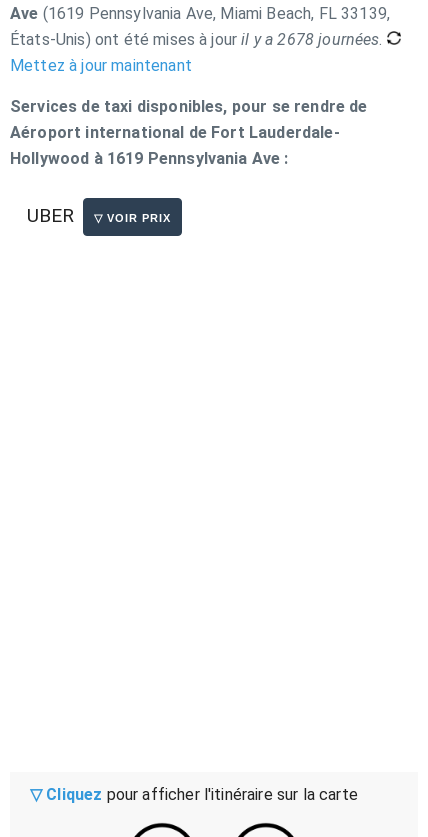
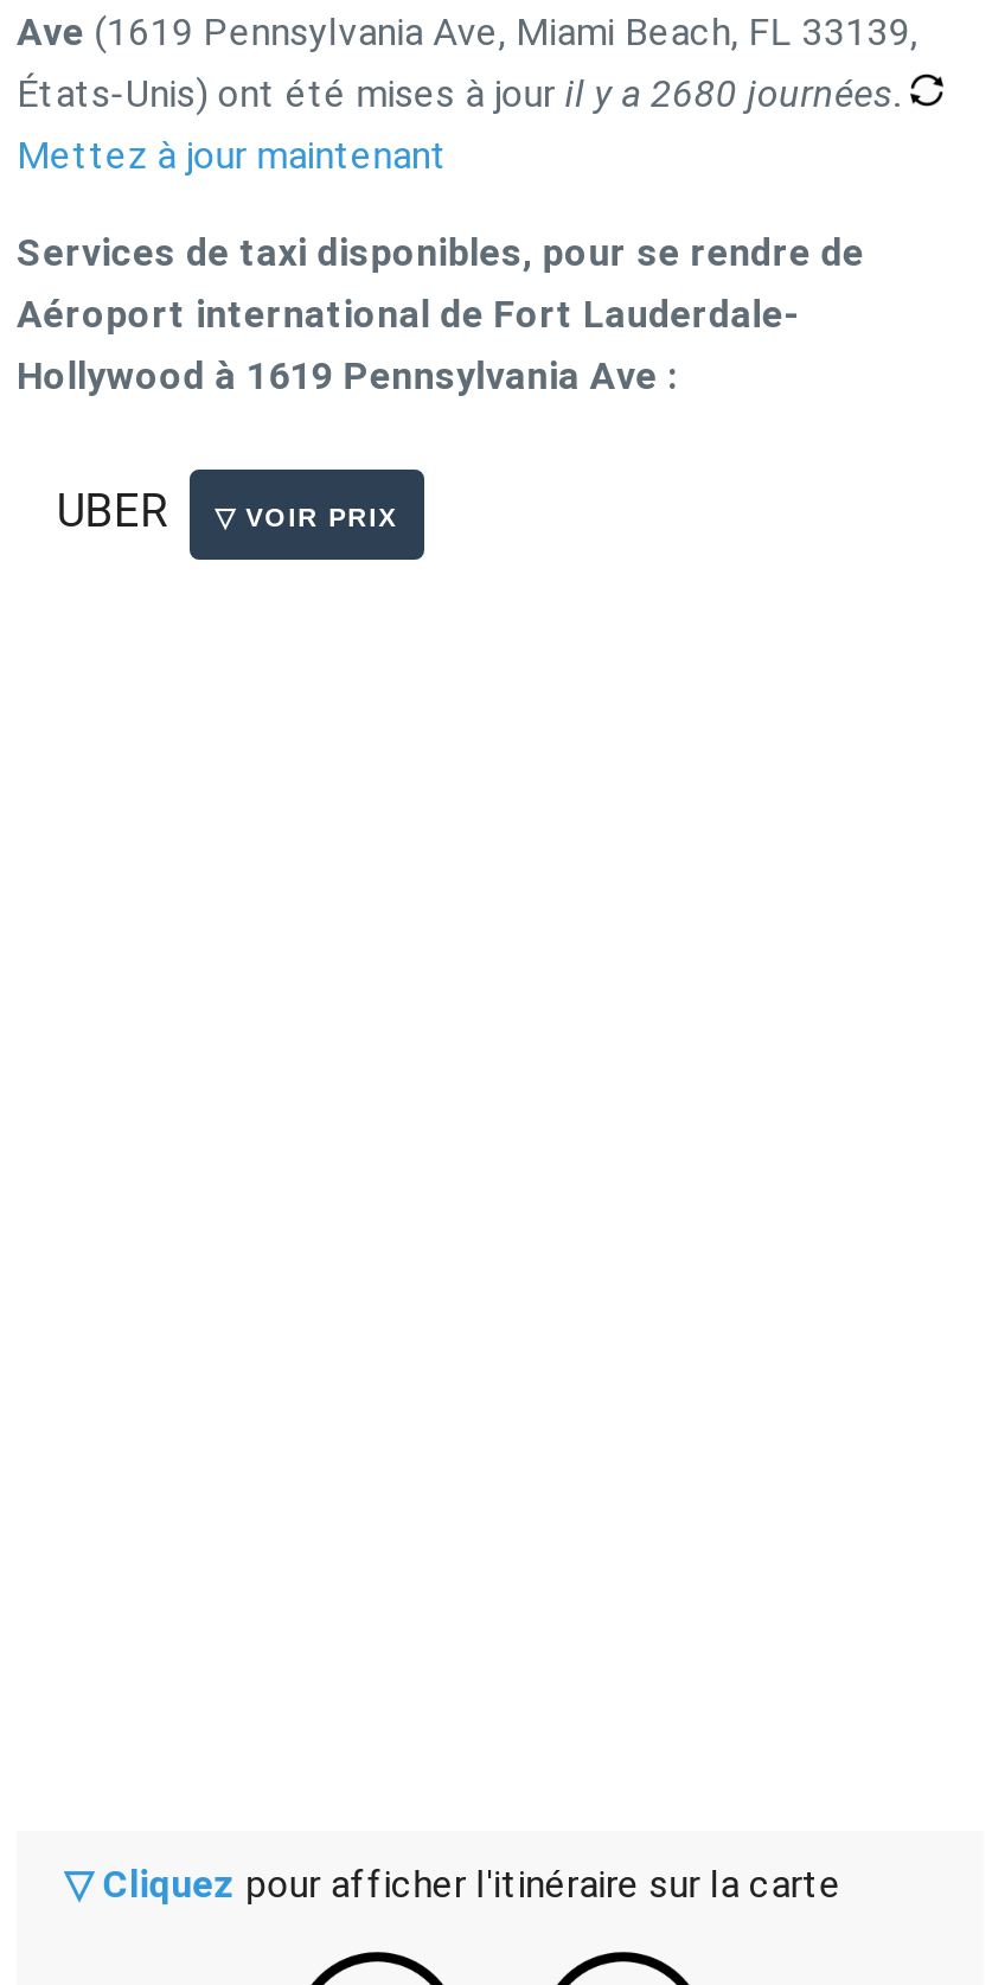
[10,30,387,49] États-Unis) ont été mises à jour il y a 2678 journées. -> [17,71,910,116] États-Unis) ont été mises à jour il y a 2680 journées.

